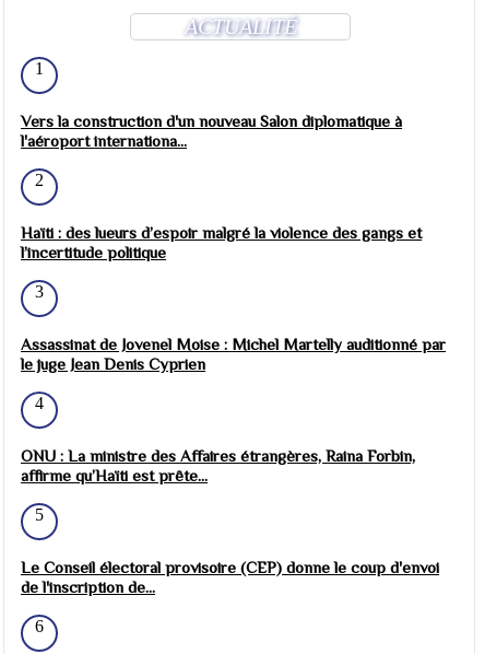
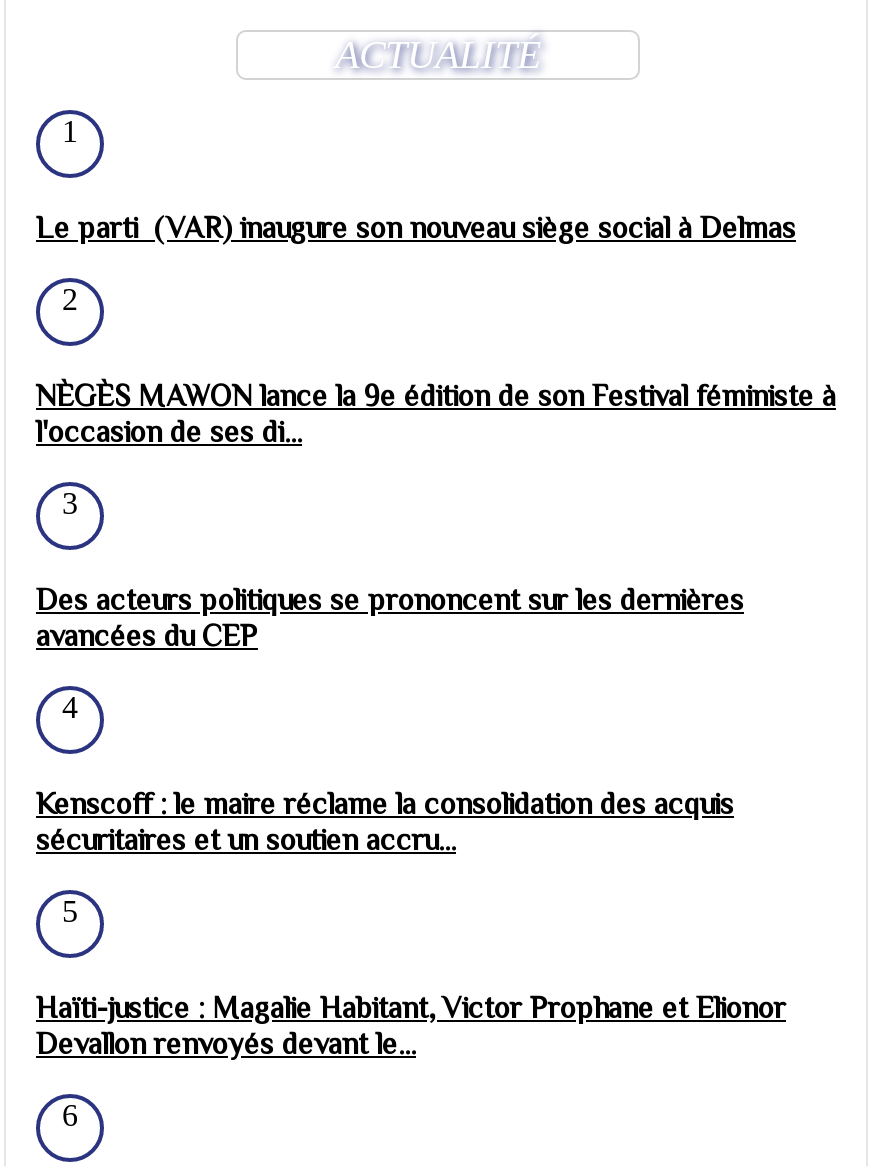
[21,112,402,150] Vers la construction d'un nouveau Salon diplomatique à | l'aéroport internationa... -> [36,210,796,244] Le parti (VAR) inaugure son nouveau siège social à Delmas
[21,223,422,262] Haïti : des lueurs d’espoir malgré la violence des gangs et | l’incertitude politique -> [36,378,836,448] NÈGÈS MAWON lance la 9e édition de son Festival féministe à | l'occasion de ses di...
[21,335,446,373] Assassinat de Jovenel Moise : Michel Martelly auditionné par | le juge Jean Denis Cyprien -> [36,582,744,652] Des acteurs politiques se prononcent sur les dernières | avancées du CEP
[21,446,415,485] ONU : La ministre des Affaires étrangères, Raina Forbin, | affirme qu’Haïti est prête... -> [36,786,734,856] Kenscoff : le maire réclame la consolidation des acquis | sécuritaires et un soutien accru...
[21,558,439,596] Le Conseil électoral provisoire (CEP) donne le coup d'envoi | de l'inscription de... -> [36,990,786,1060] Haïti-justice : Magalie Habitant, Victor Prophane et Elionor | Devallon renvoyés devant le...

